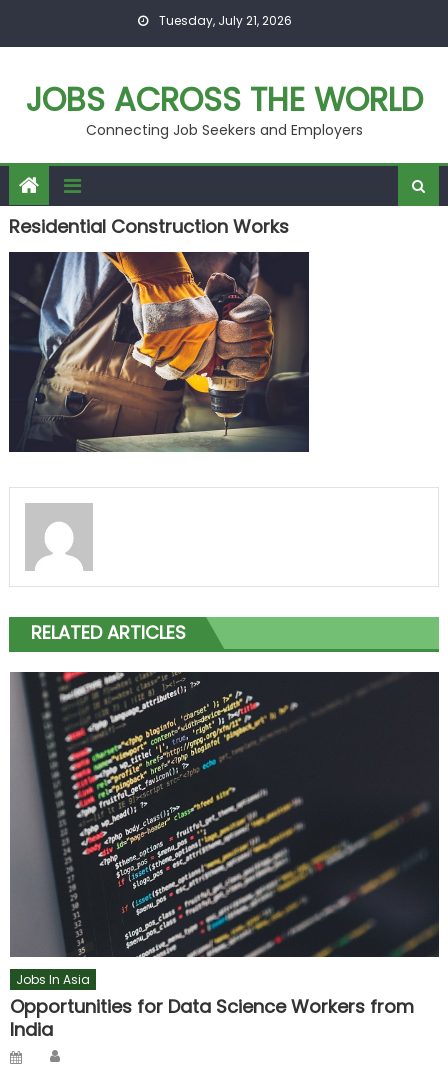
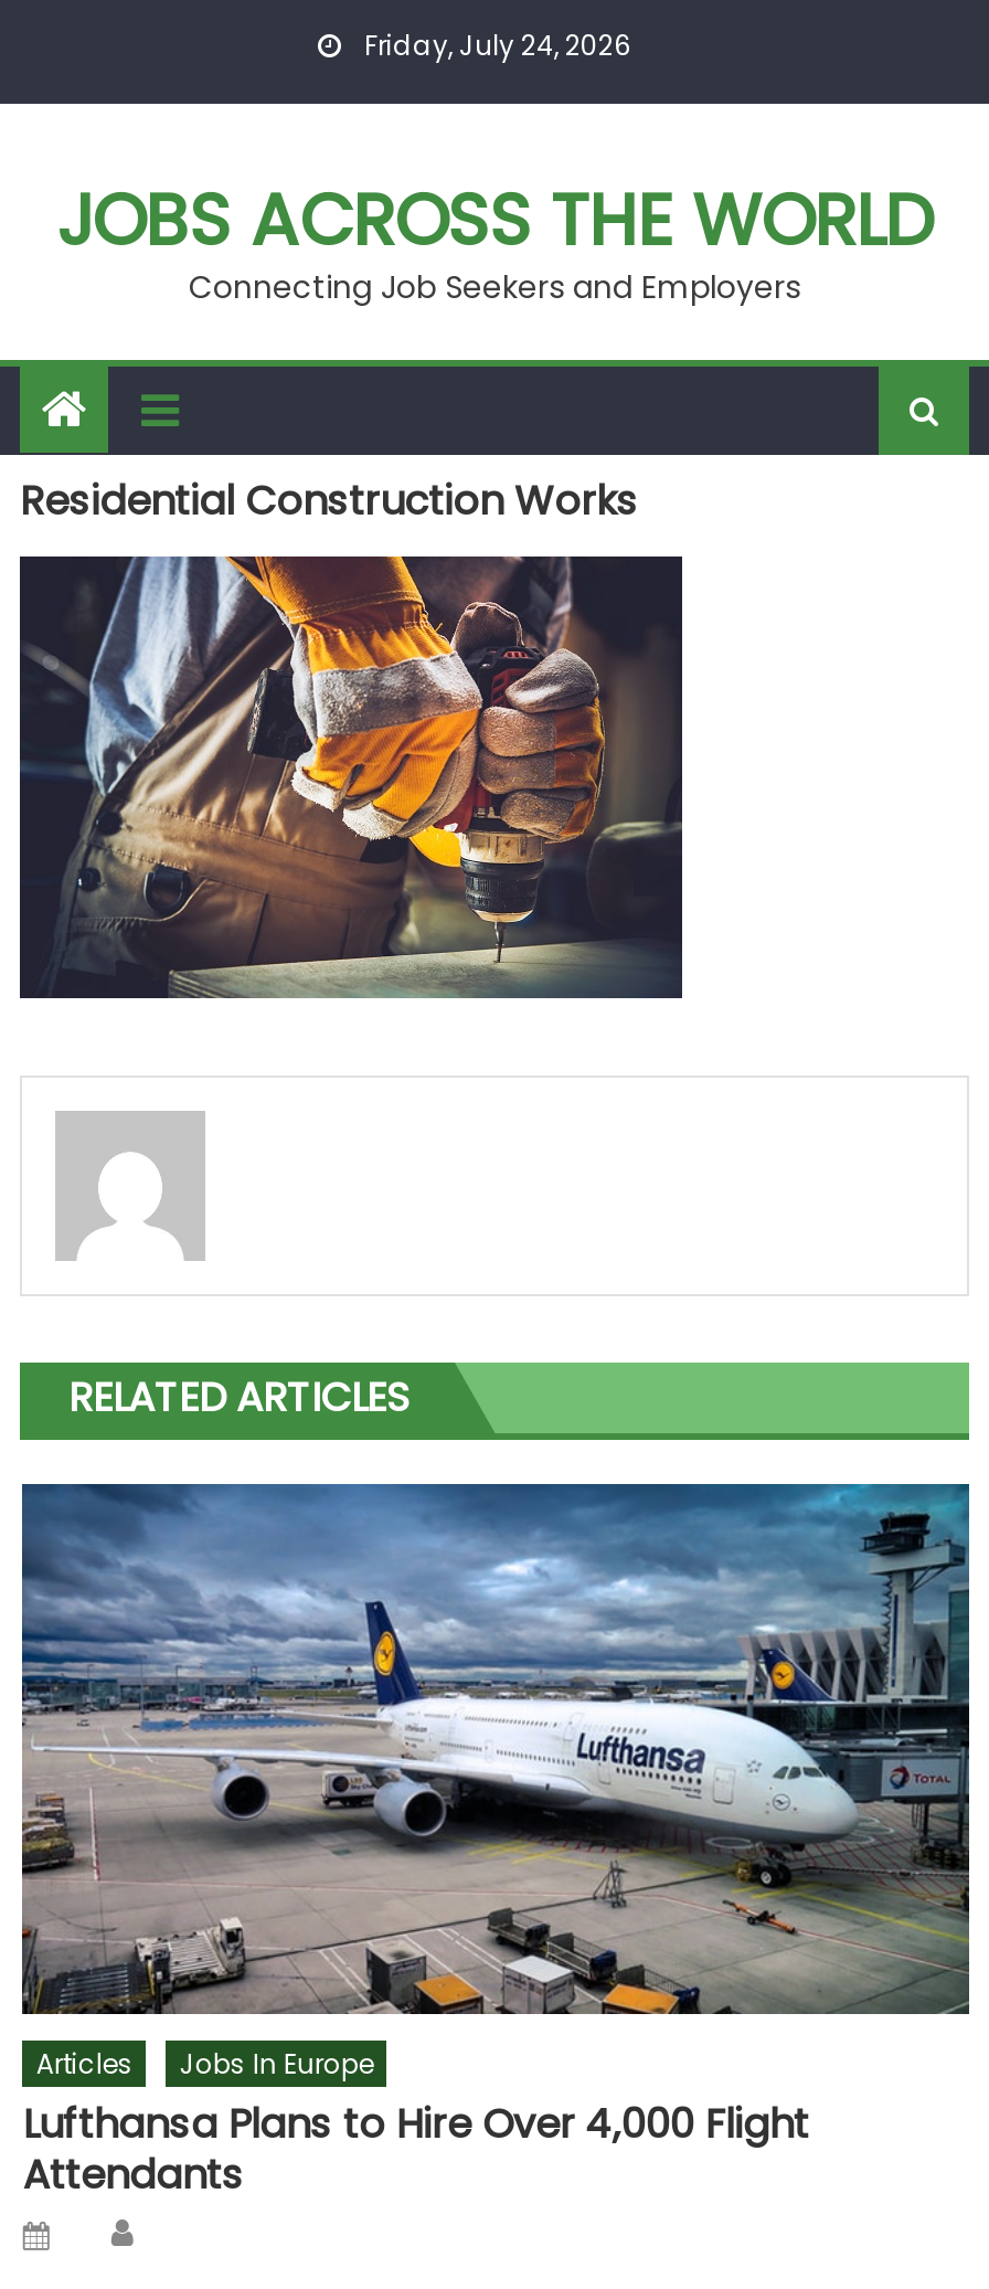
[156,12,292,29] Tuesday, July 21, 2026 -> [358,27,631,64] Friday, July 24, 2026
[10,671,440,1042] [image] | Jobs In Asia | Opportunities for Data Science Workers from | India -> [20,1482,971,2202] [image] | Articles | Jobs In Europe | Lufthansa Plans to Hire Over 4,000 Flight | Attendants

